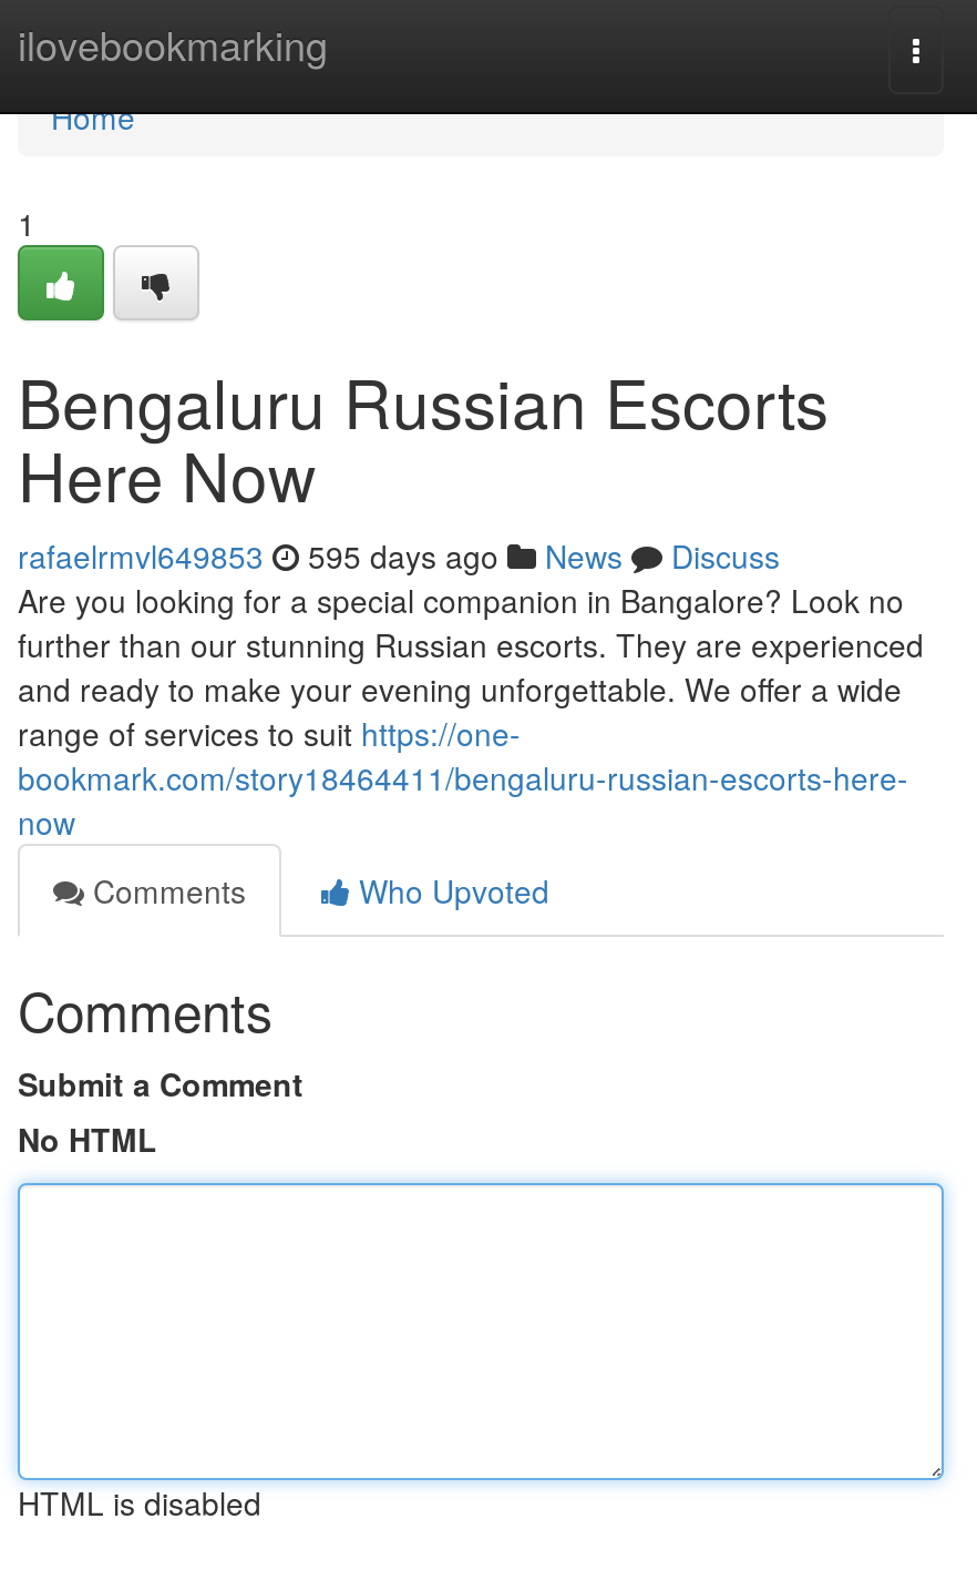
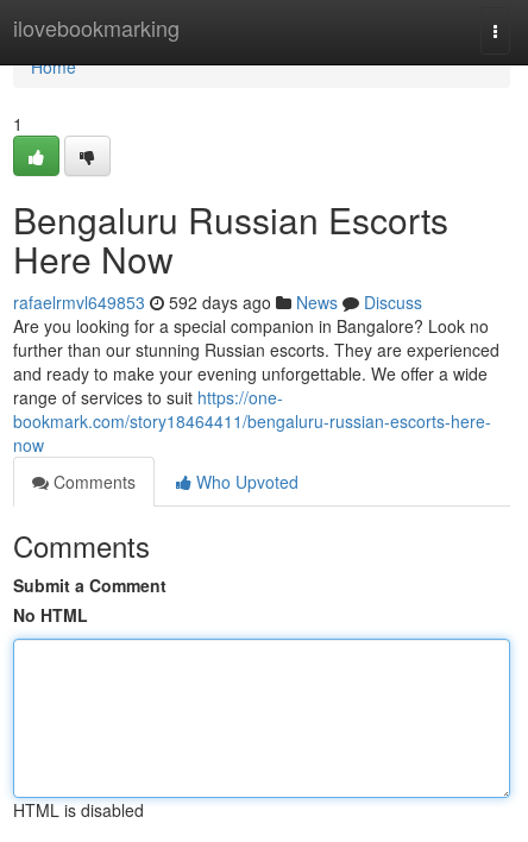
[18,533,780,578] rafaelrmvl649853 595 days ago News Discuss -> [13,290,422,314] rafaelrmvl649853 592 days ago News Discuss

